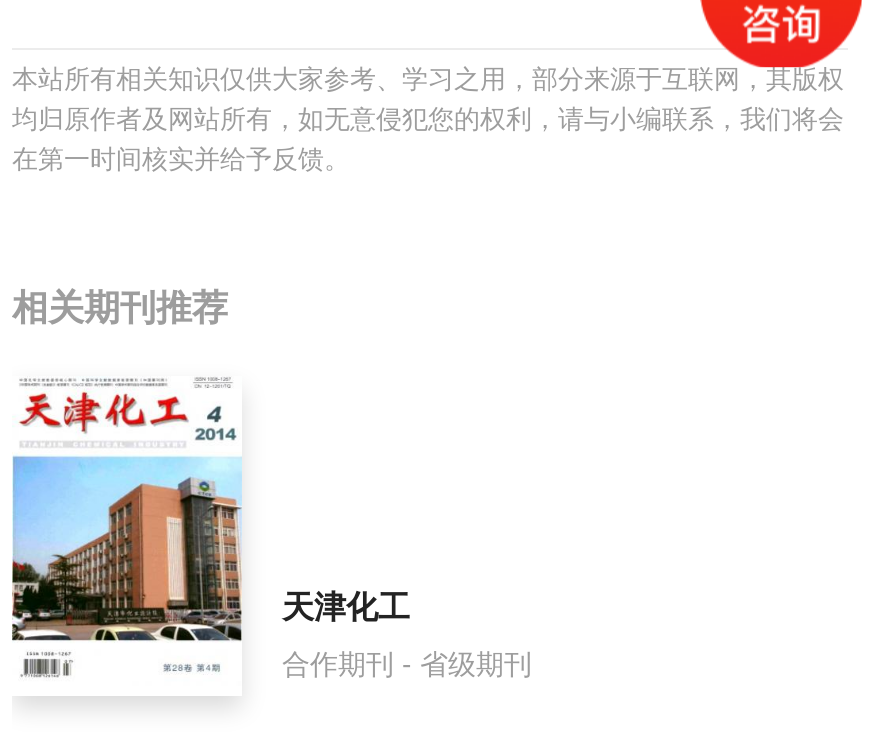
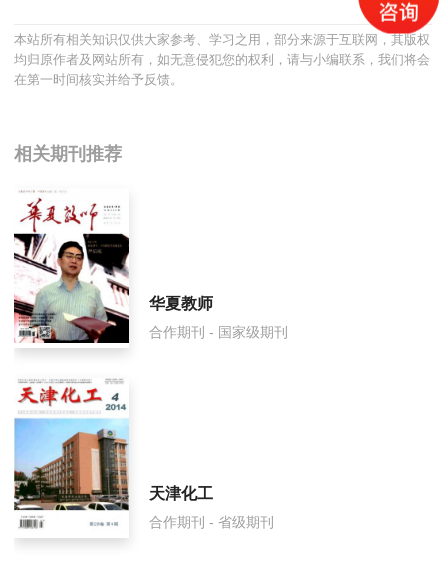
none -> [13,198,288,344] [image] | 华夏教师 | 合作期刊 - 国家级期刊

